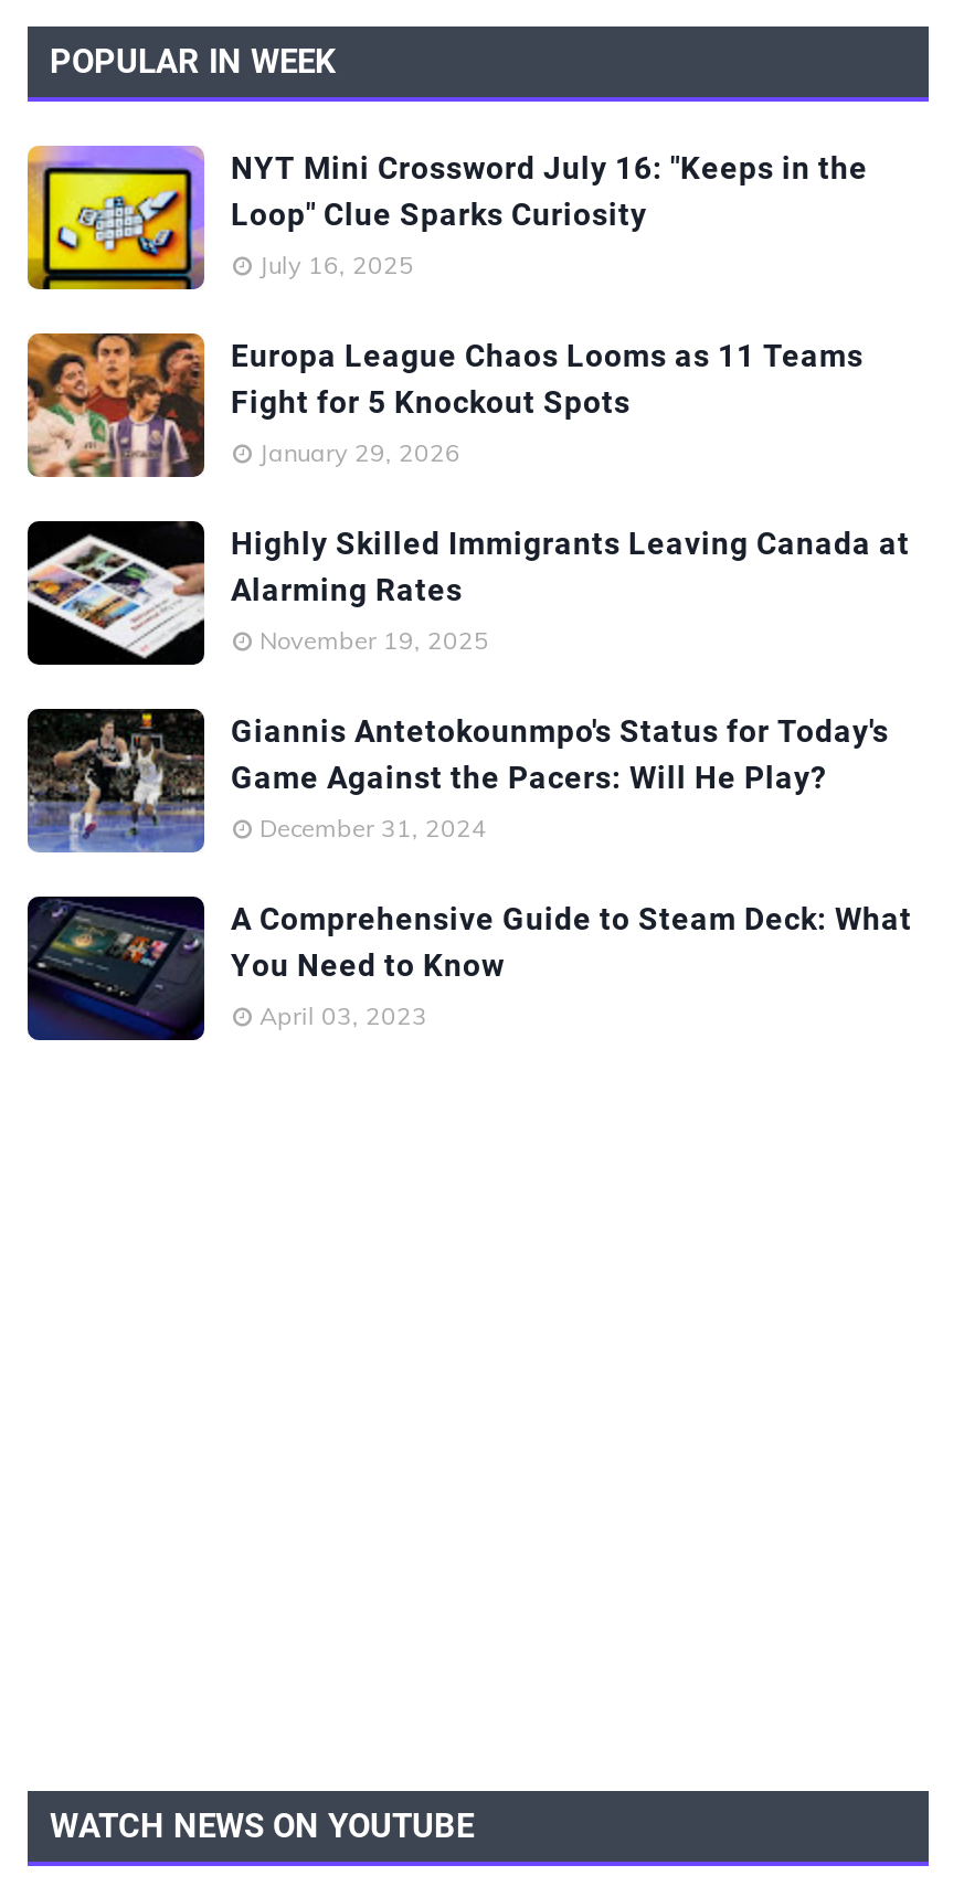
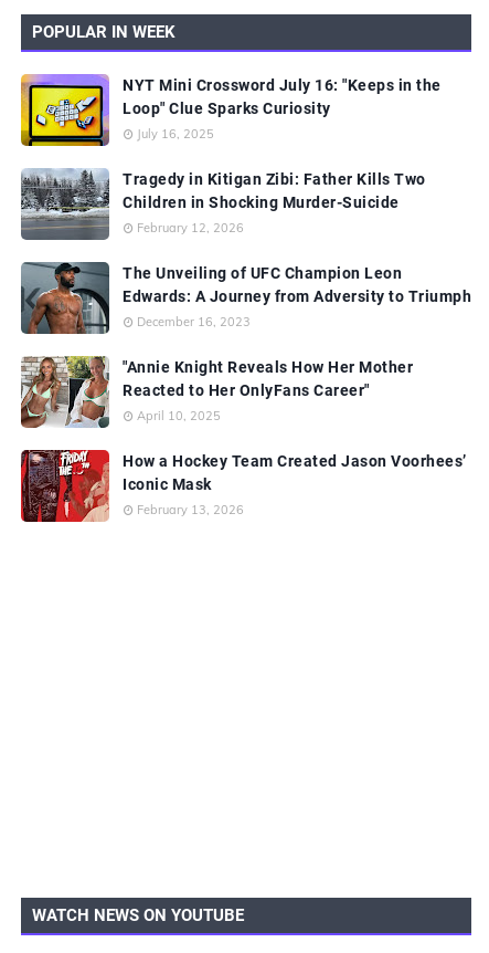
[25,331,864,479] [image] | Europa League Chaos Looms as 11 Teams | Fight for 5 Knockout Spots -> [20,168,426,241] [image] | Tragedy in Kitigan Zibi: Father Kills Two | Children in Shocking Murder-Suicide
[259,438,460,469] January 29, 2026 -> [137,220,244,236] February 12, 2026
[25,519,910,667] [image] | Highly Skilled Immigrants Leaving Canada at | Alarming Rates -> [20,261,471,335] [image] | The Unveiling of UFC Champion Leon | Edwards: A Journey from Adversity to Triumph
[259,626,489,657] November 19, 2025 -> [137,314,251,330] December 16, 2023
[25,707,889,855] [image] | Giannis Antetokounmpo's Status for Today's | Game Against the Pacers: Will He Play? -> [20,355,413,429] [image] | "Annie Knight Reveals How Her Mother | Reacted to Her OnlyFans Career"
[259,814,487,844] December 31, 2024 -> [137,408,221,424] April 10, 2025
[25,894,912,1042] [image] | A Comprehensive Guide to Steam Deck: What | You Need to Know -> [20,449,466,523] [image] | How a Hockey Team Created Jason Voorhees’ | Iconic Mask
[259,1001,427,1032] April 03, 2023 -> [137,502,244,518] February 13, 2026

